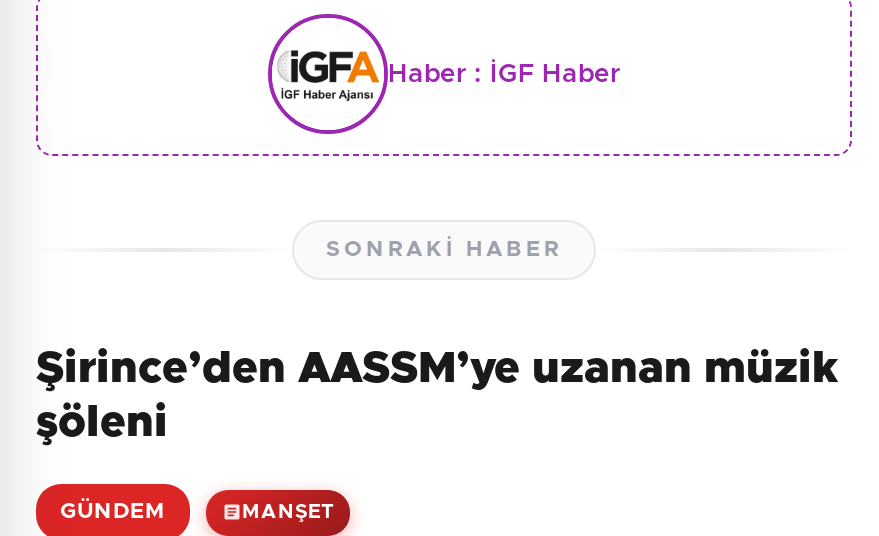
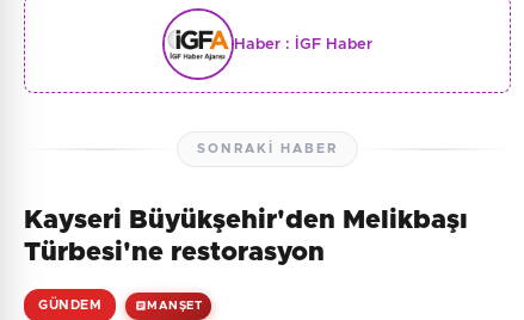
[36,349,838,447] Şirince’den AASSM’ye uzanan müzik | şöleni -> [24,208,468,267] Kayseri Büyükşehir'den Melikbaşı | Türbesi'ne restorasyon

